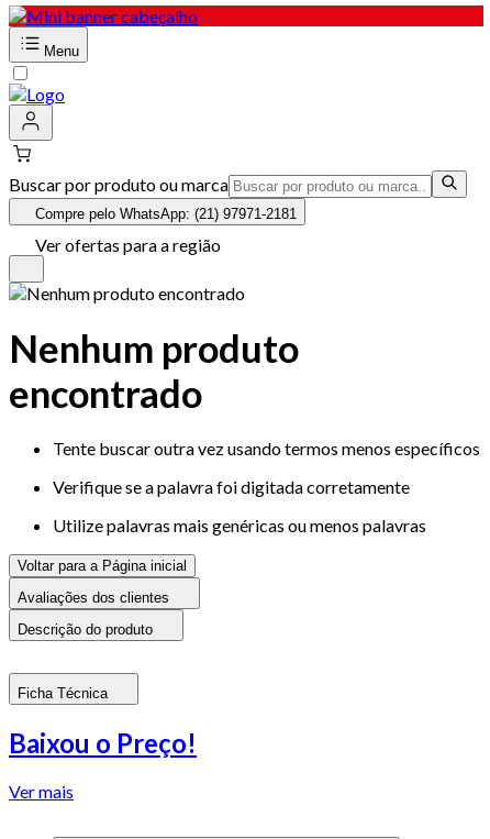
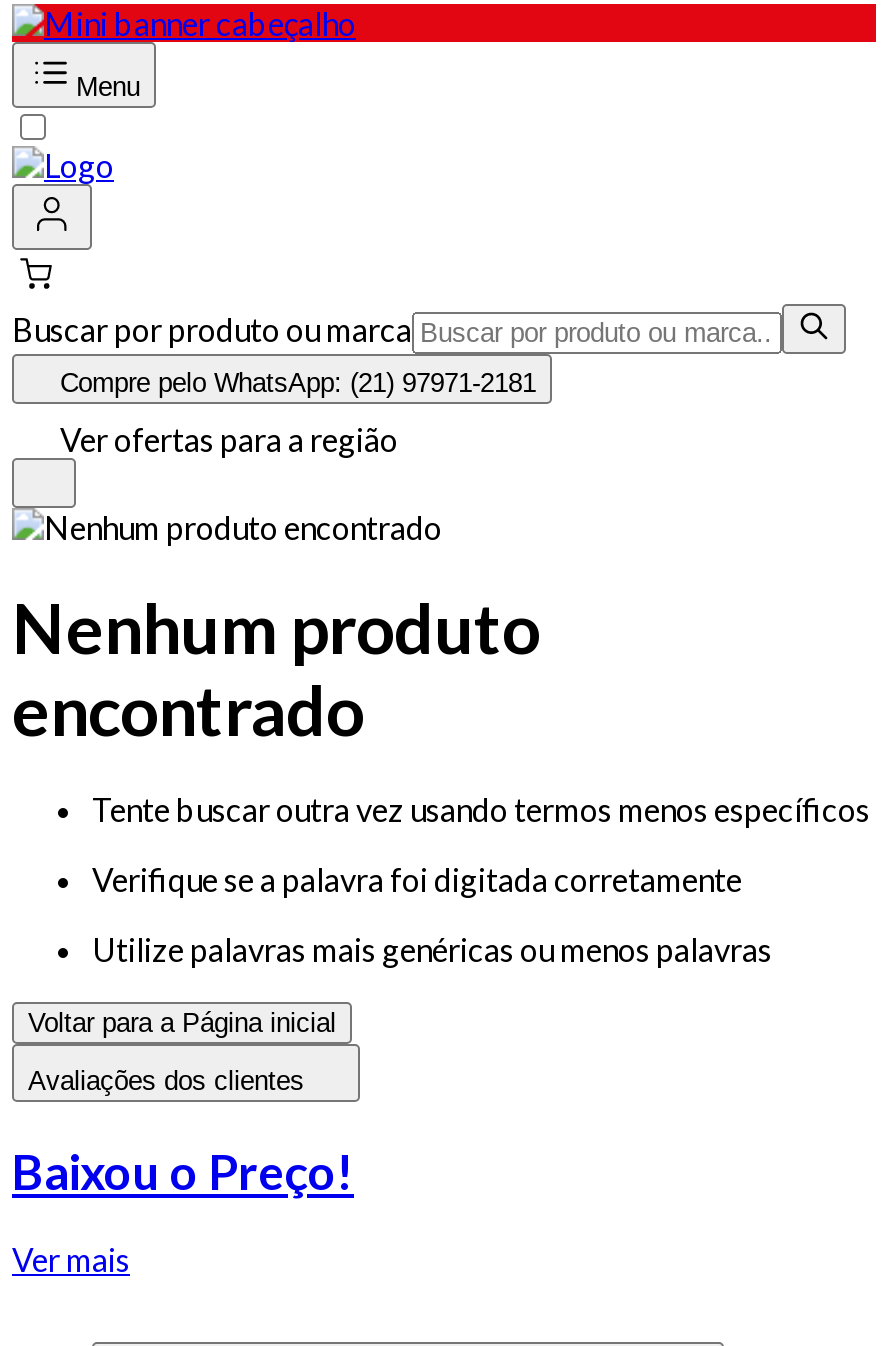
[18,621,153,638] Descrição do produto -> none
[18,685,108,701] Ficha Técnica -> none

